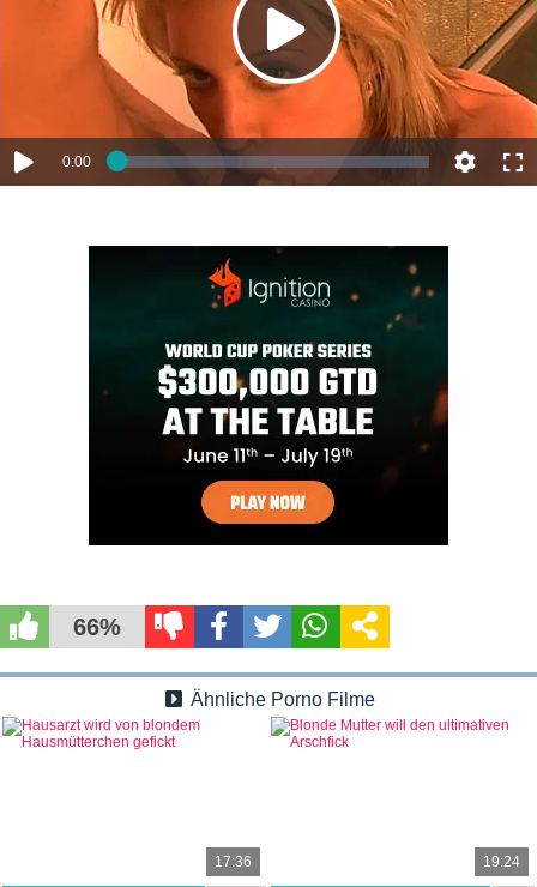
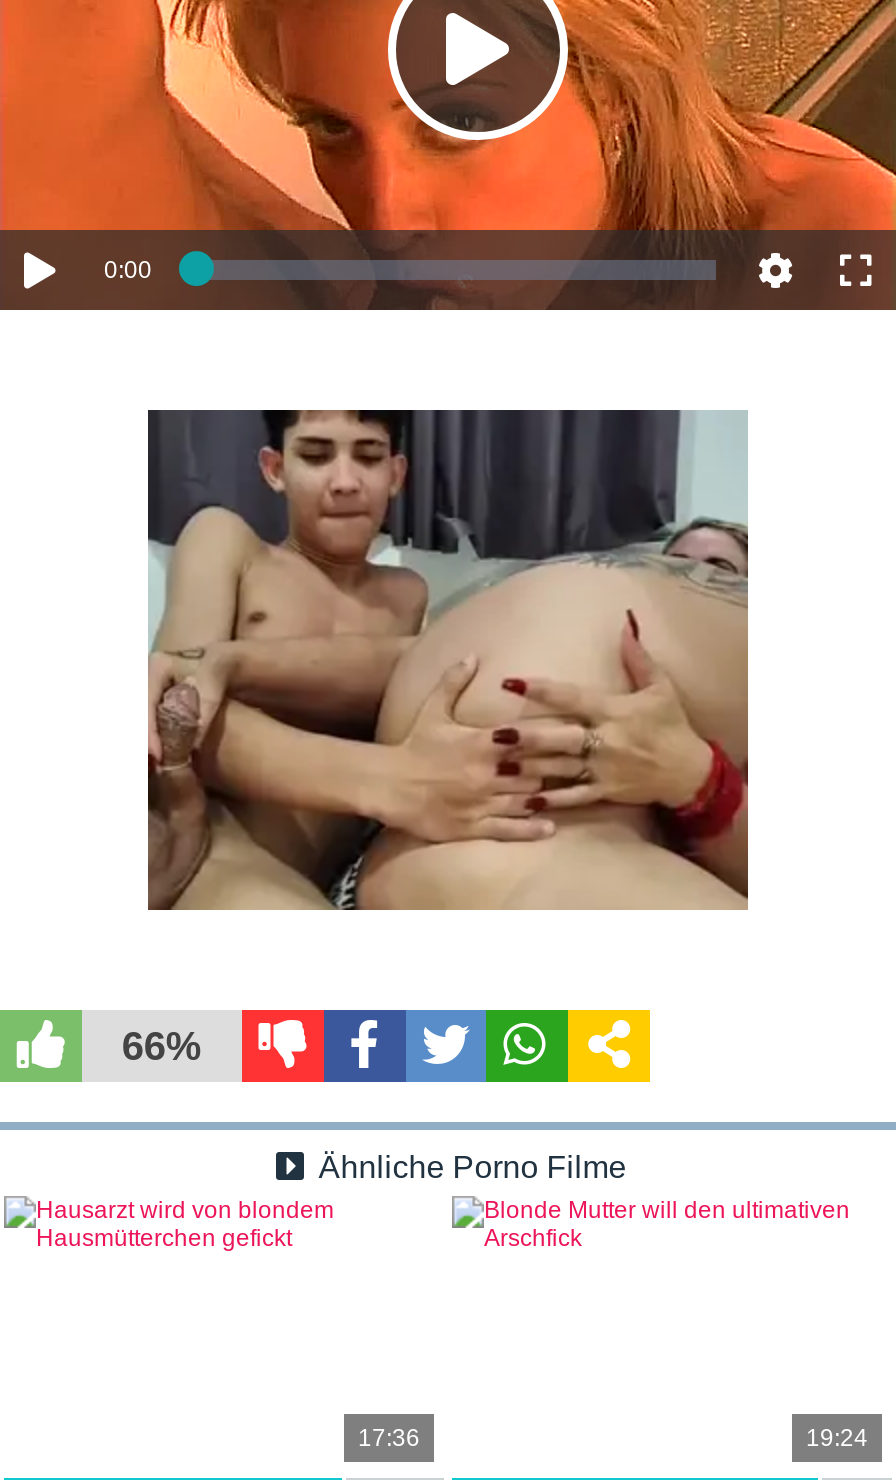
[88,245,449,547] [image] -> [146,408,750,912] [image]

